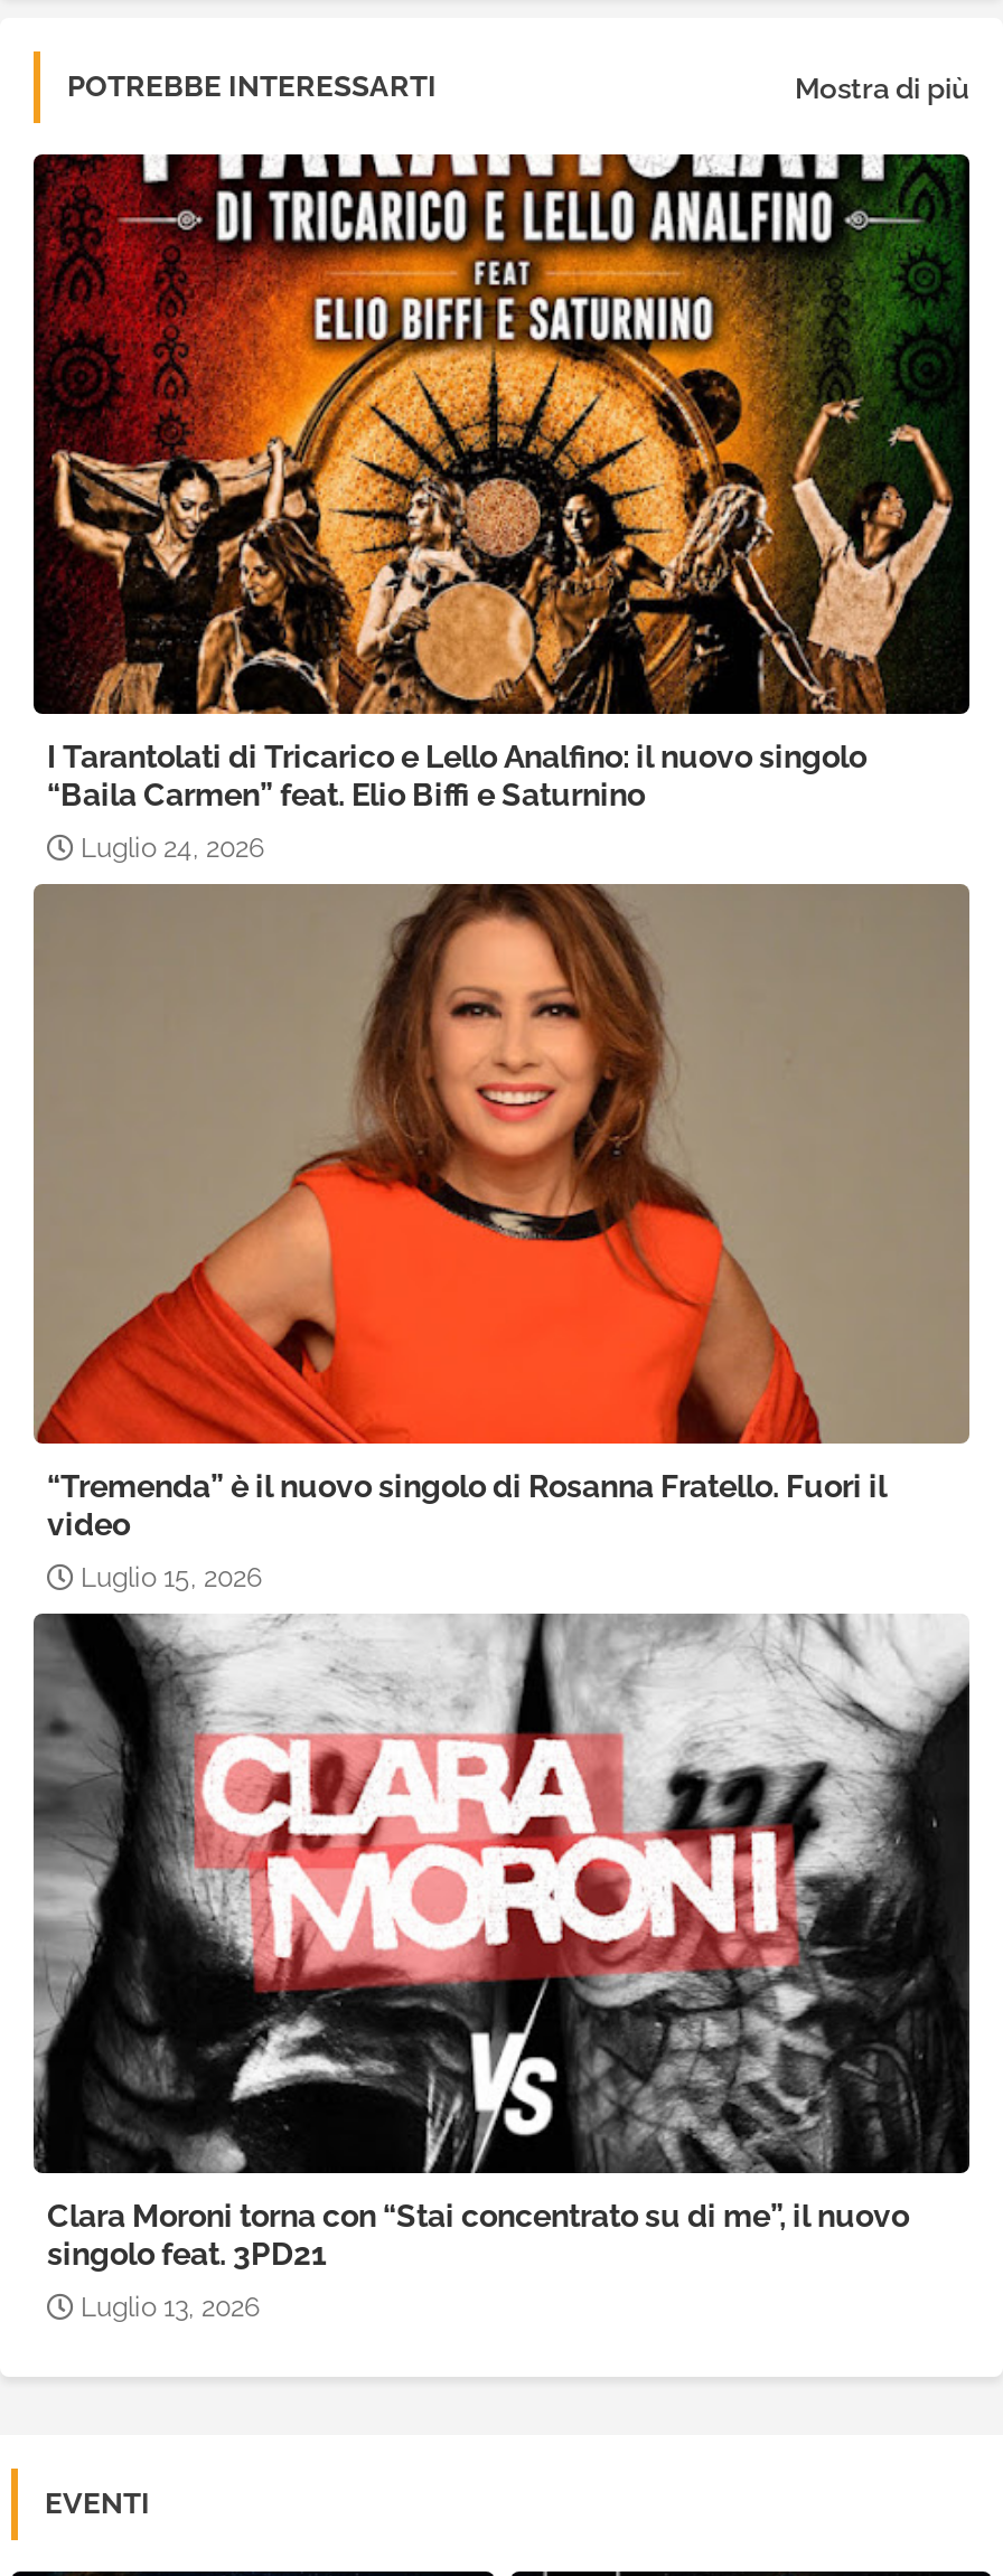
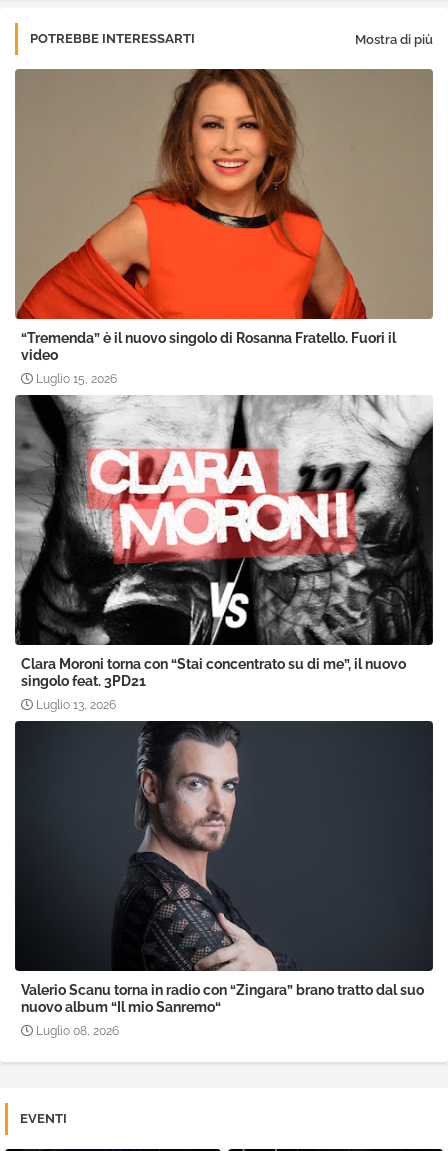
[34,152,969,864] [image] | I Tarantolati di Tricarico e Lello Analfino: il nuovo singolo | “Baila Carmen” feat. Elio Biffi e Saturnino | Luglio 24, 2026 -> none
moved [36,882,909,2323] -> [16,68,406,712]: [image] | “Tremenda” è il nuovo singolo di Rosanna Fratello. Fuori il | video | Luglio 15, 2026 | Clara Moroni torna con “Stai concentrato su di me”, il nuovo | singolo feat. 3PD21 | Luglio 13, 2026
none -> [15,720,434,1038] [image] | Valerio Scanu torna in radio con “Zingara” brano tratto dal suo | nuovo album “Il mio Sanremo“ | Luglio 08, 2026

